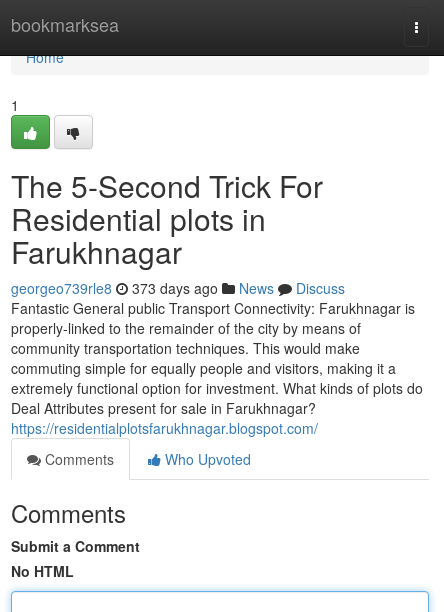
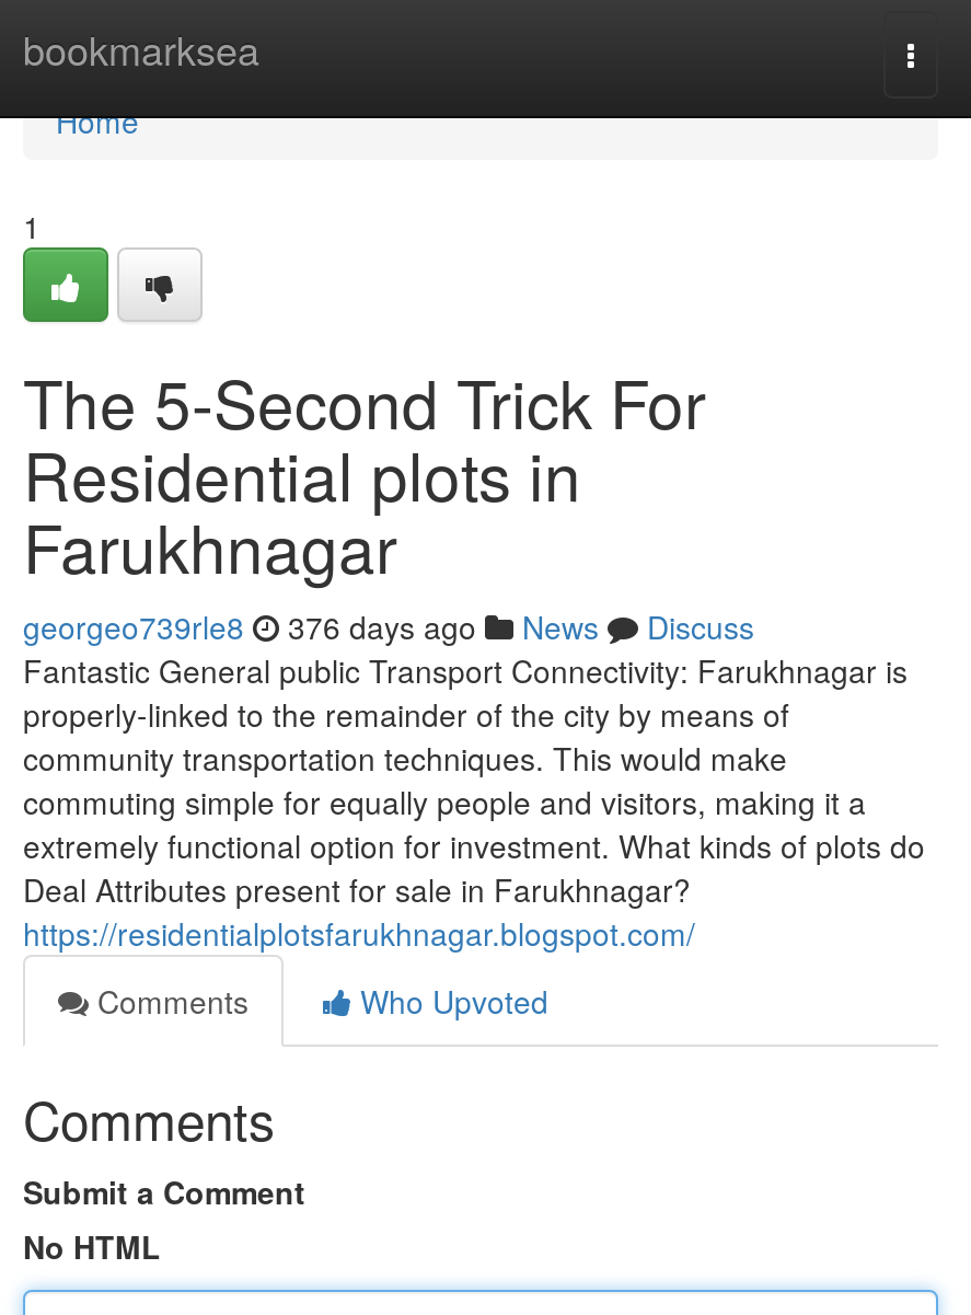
[11,278,345,298] georgeo739rle8 373 days ago News Discuss -> [23,604,754,648] georgeo739rle8 376 days ago News Discuss

